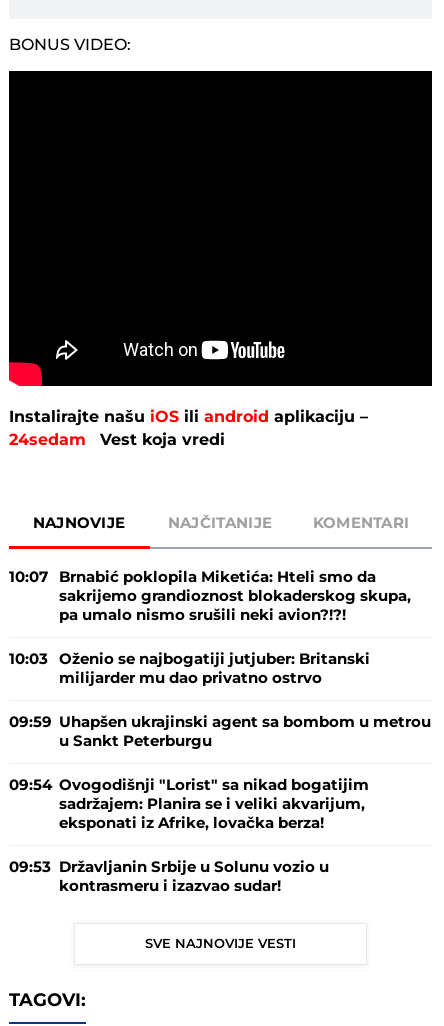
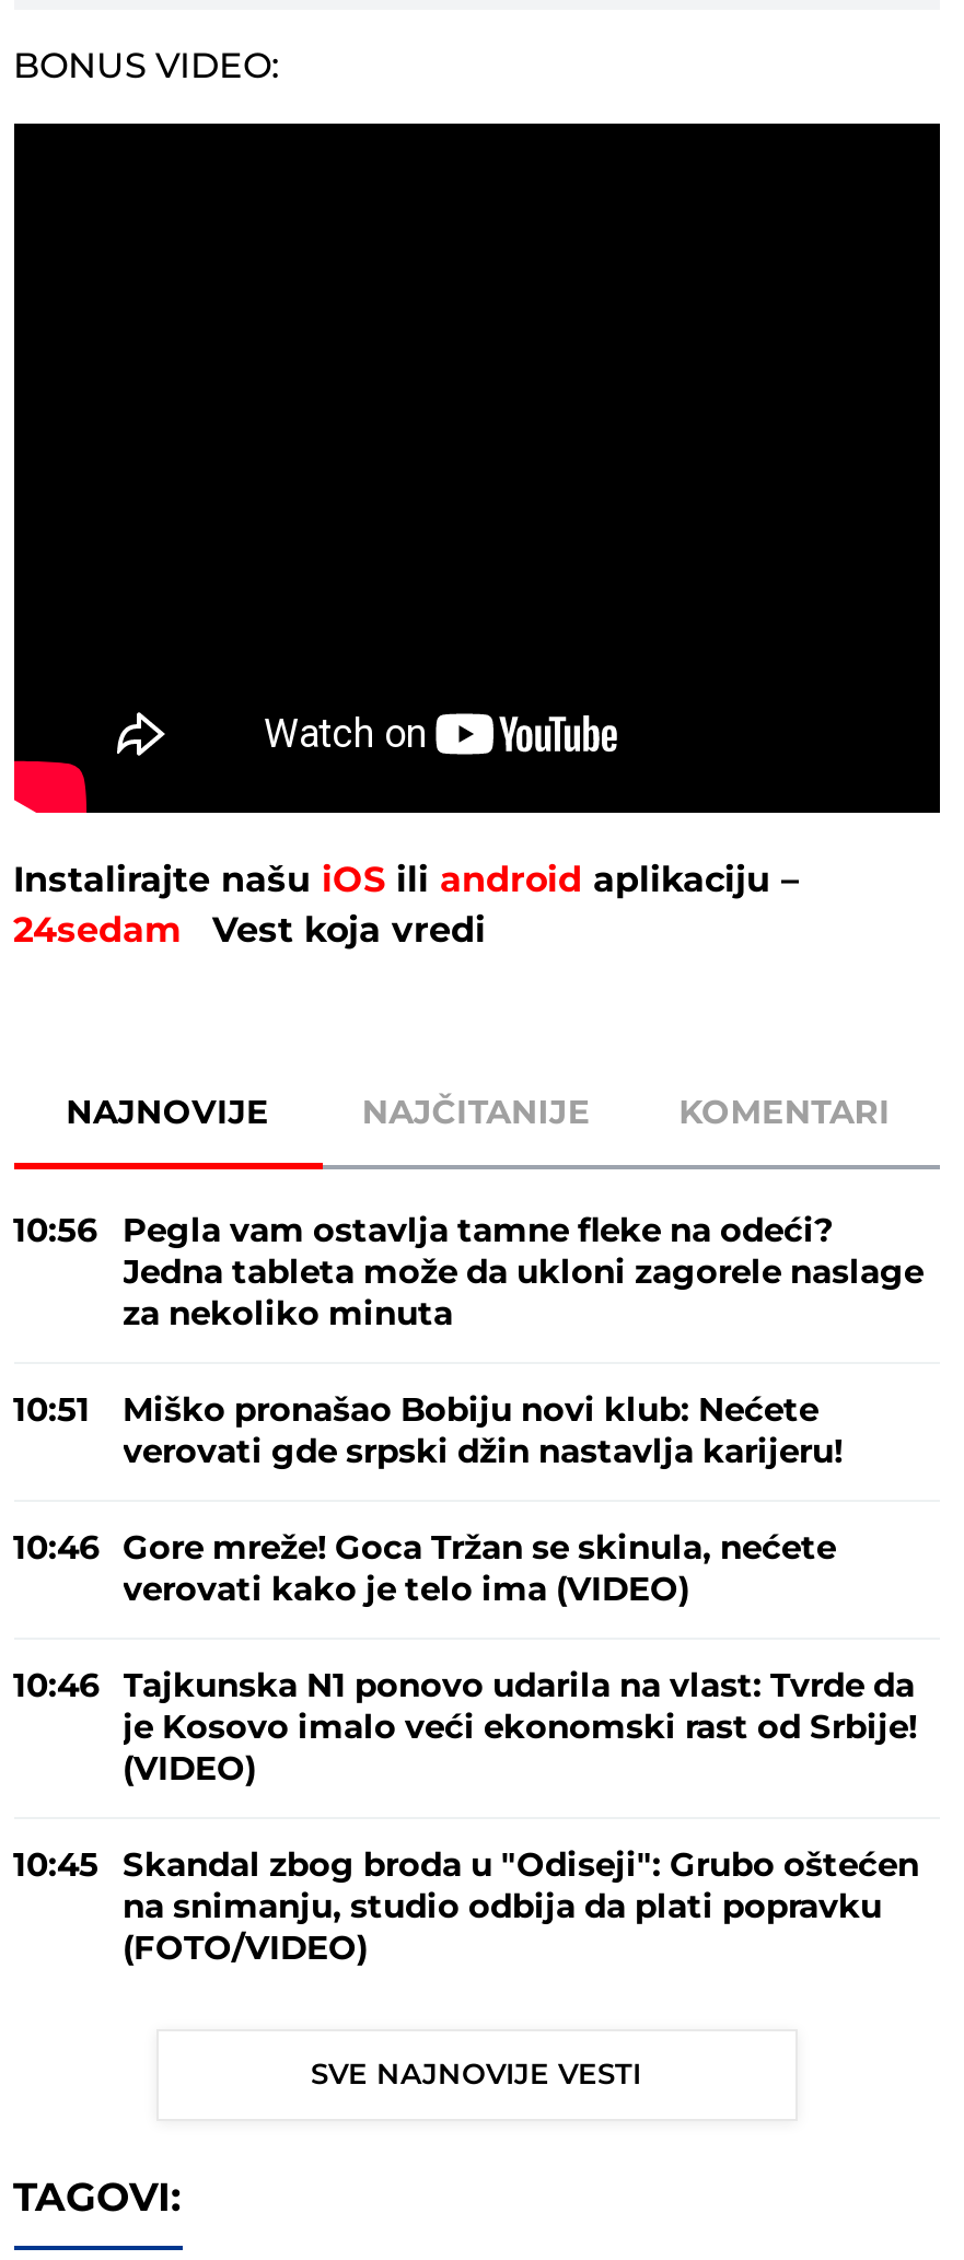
[8,566,47,589] 10:07 -> [13,1207,98,1257] 10:56
[58,566,410,627] Brnabić poklopila Miketića: Hteli smo da | sakrijemo grandioznost blokaderskog skupa, | pa umalo nismo srušili neki avion?!?! -> [123,1207,924,1340] Pegla vam ostavlja tamne fleke na odeći? | Jedna tableta može da ukloni zagorele naslage | za nekoliko minuta
[8,648,47,671] 10:03 -> [13,1386,90,1436] 10:51
[58,648,369,690] Oženio se najbogatiji jutjuber: Britanski | milijarder mu dao privatno ostrvo -> [123,1386,843,1478] Miško pronašao Bobiju novi klub: Nećete | verovati gde srpski džin nastavlja karijeru!
[8,711,51,734] 09:59 -> [13,1524,101,1574] 10:46
[58,711,430,753] Uhapšen ukrajinski agent sa bombom u metrou | u Sankt Peterburgu -> [123,1524,836,1616] Gore mreže! Goca Tržan se skinula, nećete | verovati kako je telo ima (VIDEO)
[8,774,51,797] 09:54 -> [13,1662,101,1712] 10:46
[58,774,368,835] Ovogodišnji "Lorist" sa nikad bogatijim | sadržajem: Planira se i veliki akvarijum, | eksponati iz Afrike, lovačka berza! -> [123,1662,917,1795] Tajkunska N1 ponovo udarila na vlast: Tvrde da | je Kosovo imalo veći ekonomski rast od Srbije! | (VIDEO)
[8,856,50,879] 09:53 -> [13,1841,98,1891] 10:45
[58,856,328,898] Državljanin Srbije u Solunu vozio u | kontrasmeru i izazvao sudar! -> [123,1841,919,1974] Skandal zbog broda u "Odiseji": Grubo oštećen | na snimanju, studio odbija da plati popravku | (FOTO/VIDEO)

